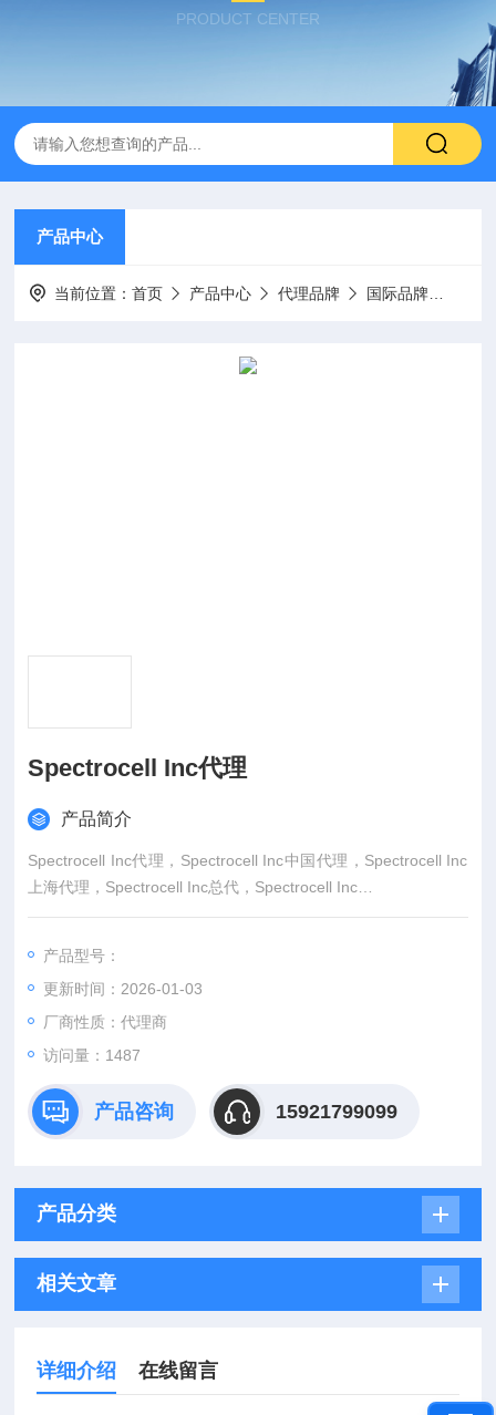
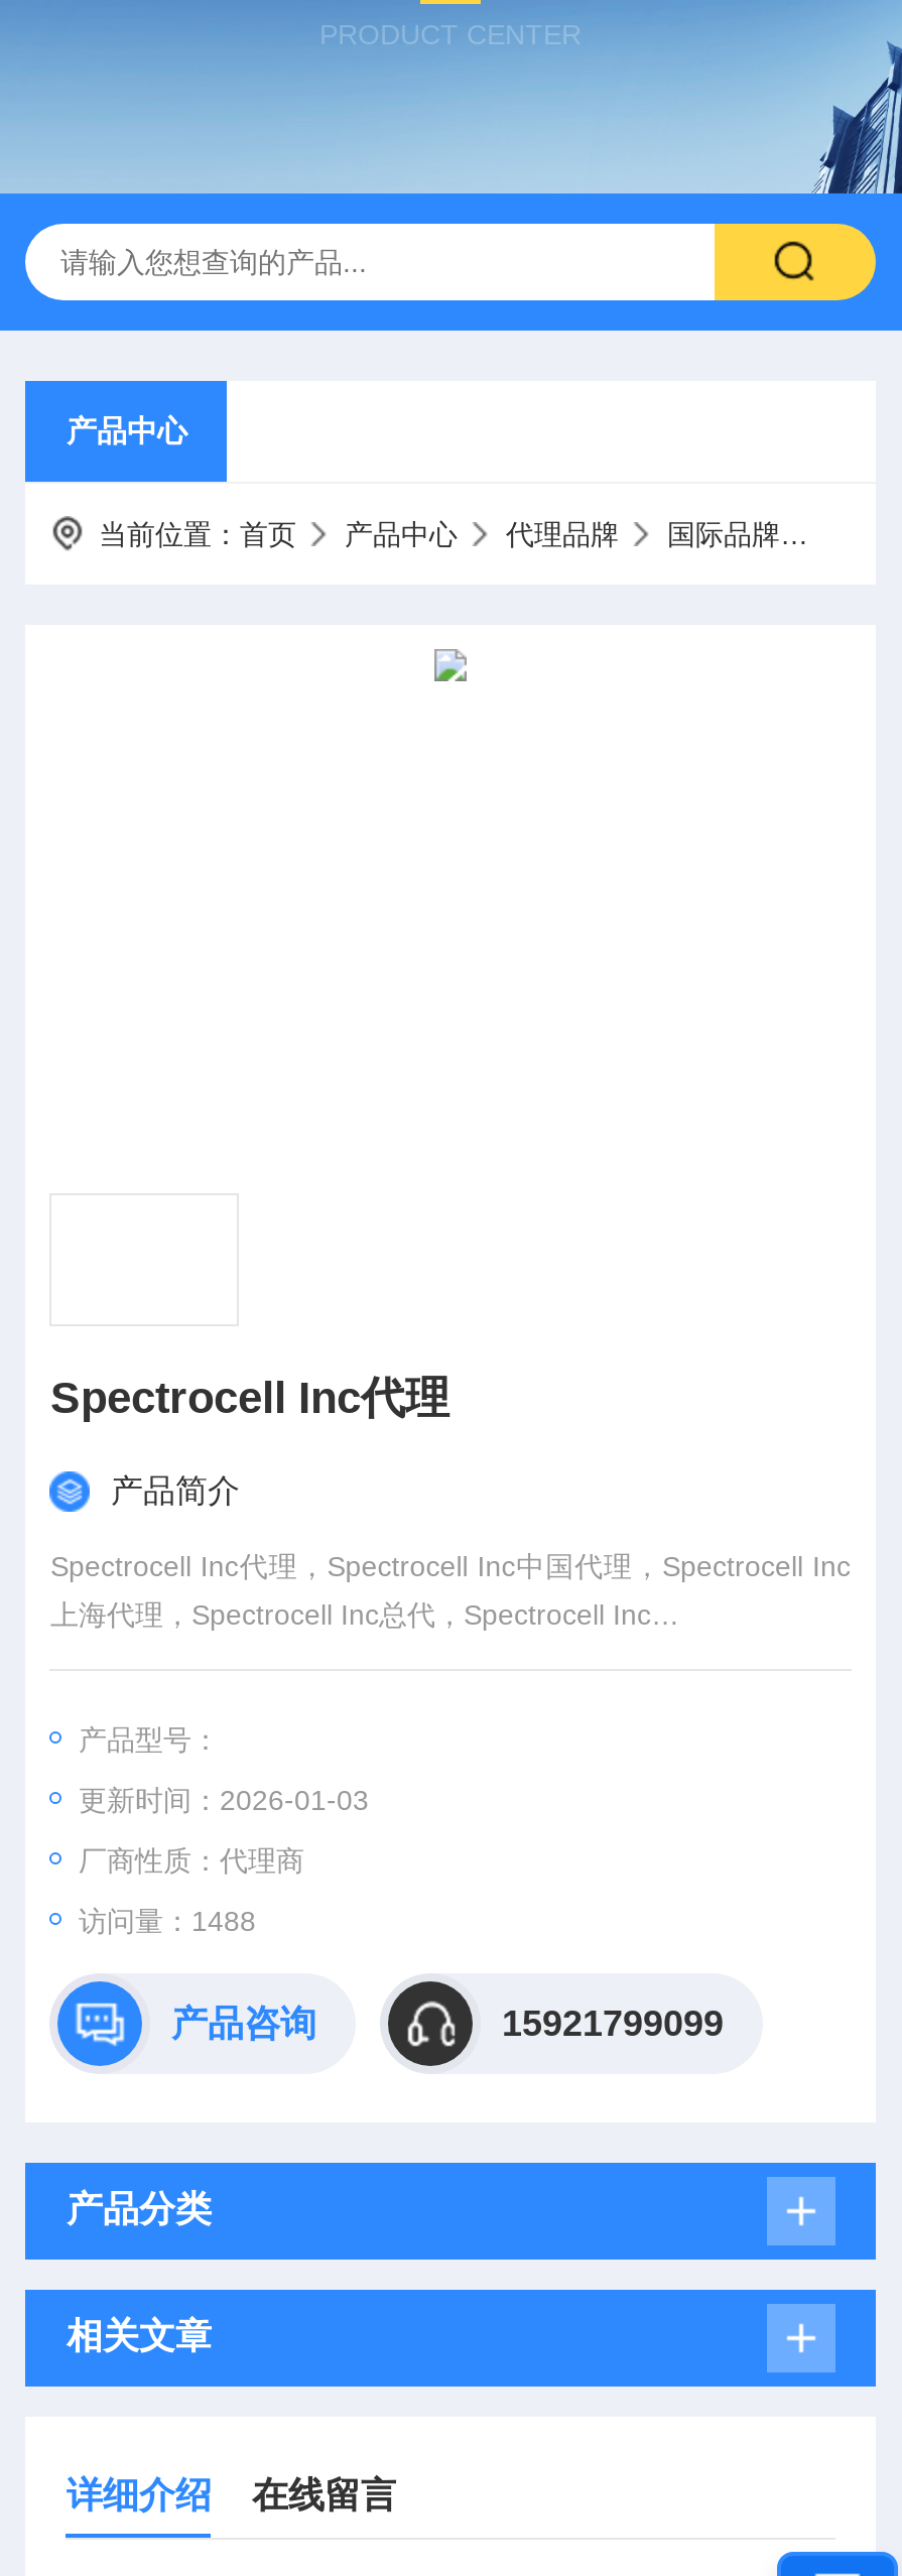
[44,1046,141,1064] 访问量：1487 -> [78,1905,256,1937] 访问量：1488

